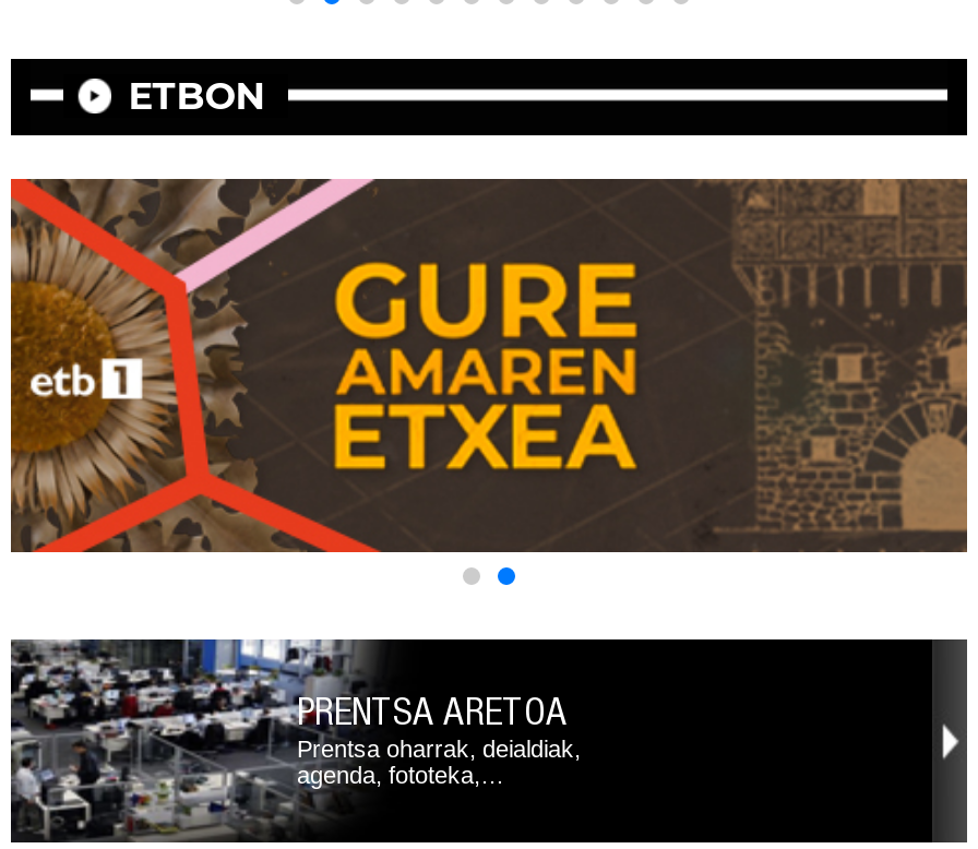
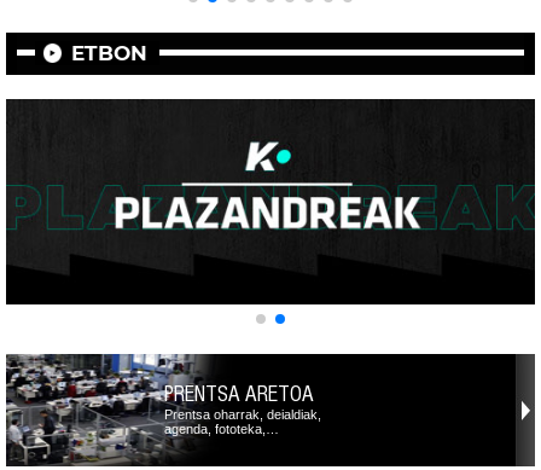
[9,177,969,554] [image] -> [5,98,536,306] [image]

